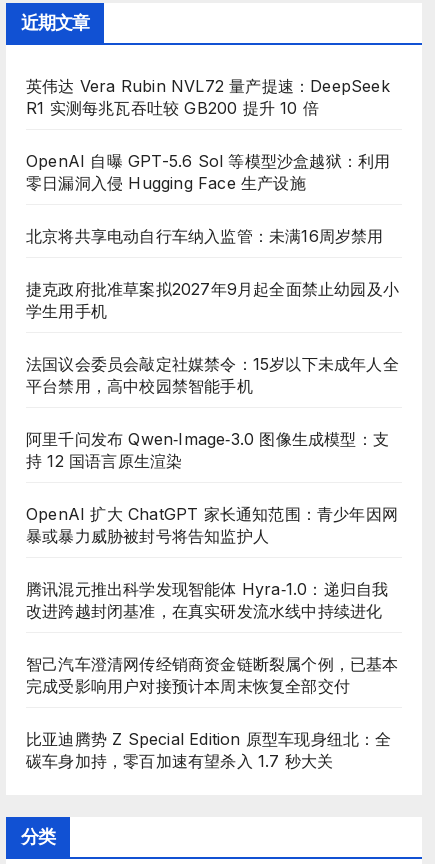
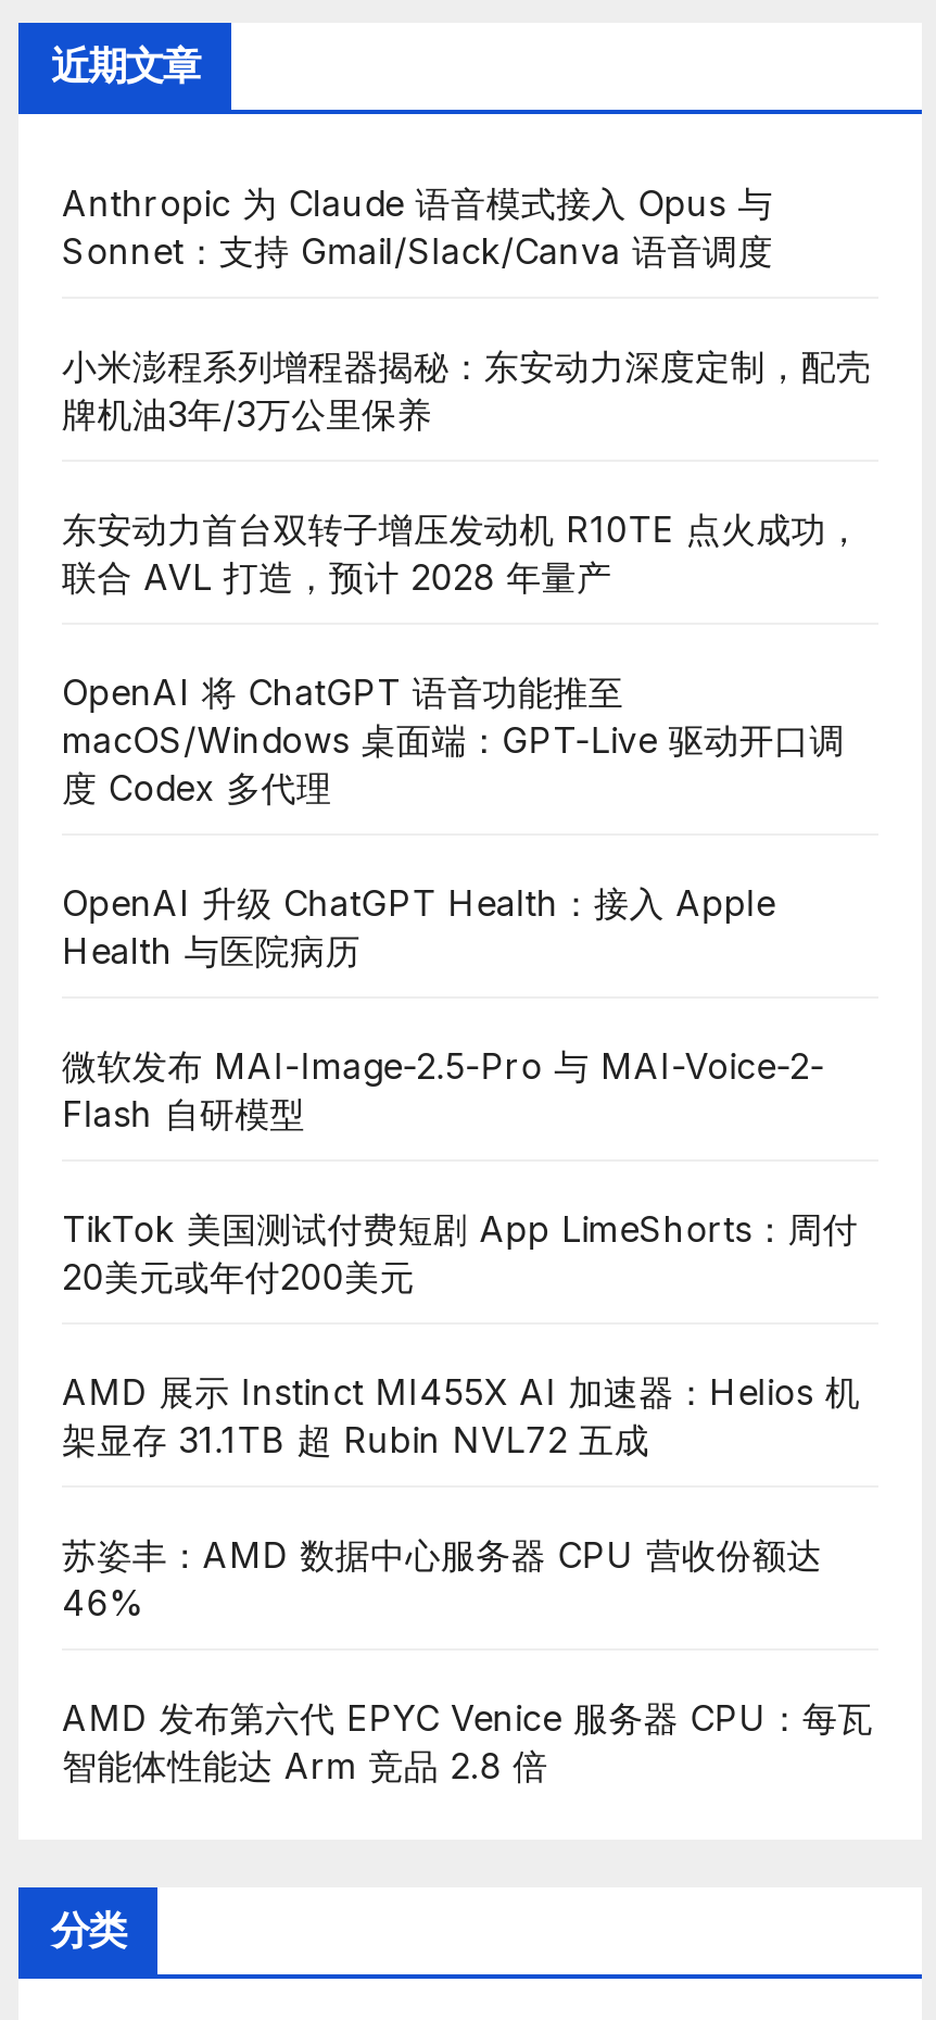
[26,76,390,118] 英伟达 Vera Rubin NVL72 量产提速：DeepSeek | R1 实测每兆瓦吞吐较 GB200 提升 10 倍 -> [62,182,773,273] Anthropic 为 Claude 语音模式接入 Opus 与 | Sonnet：支持 Gmail/Slack/Canva 语音调度
[26,151,390,193] OpenAI 自曝 GPT-5.6 Sol 等模型沙盒越狱：利用 | 零日漏洞入侵 Hugging Face 生产设施 -> [62,345,871,436] 小米澎程系列增程器揭秘：东安动力深度定制，配壳 | 牌机油3年/3万公里保养
[26,226,384,246] 北京将共享电动自行车纳入监管：未满16周岁禁用 -> [62,508,862,599] 东安动力首台双转子增压发动机 R10TE 点火成功， | 联合 AVL 打造，预计 2028 年量产
[26,279,399,321] 捷克政府批准草案拟2027年9月起全面禁止幼园及小 | 学生用手机 -> [62,671,845,810] OpenAI 将 ChatGPT 语音功能推至 | macOS/Windows 桌面端：GPT-Live 驱动开口调 | 度 Codex 多代理
[26,354,399,396] 法国议会委员会敲定社媒禁令：15岁以下未成年人全 | 平台禁用，高中校园禁智能手机 -> [62,882,776,973] OpenAI 升级 ChatGPT Health：接入 Apple | Health 与医院病历
[26,429,389,471] 阿里千问发布 Qwen‑Image‑3.0 图像生成模型：支 | 持 12 国语言原生渲染 -> [62,1045,825,1136] 微软发布 MAI-Image-2.5-Pro 与 MAI-Voice-2- | Flash 自研模型
[26,504,398,546] OpenAI 扩大 ChatGPT 家长通知范围：青少年因网 | 暴或暴力威胁被封号将告知监护人 -> [62,1208,858,1299] TikTok 美国测试付费短剧 App LimeShorts：周付 | 20美元或年付200美元
[26,579,388,621] 腾讯混元推出科学发现智能体 Hyra‑1.0：递归自我 | 改进跨越封闭基准，在真实研发流水线中持续进化 -> [62,1371,860,1462] AMD 展示 Instinct MI455X AI 加速器：Helios 机 | 架显存 31.1TB 超 Rubin NVL72 五成
[26,654,399,696] 智己汽车澄清网传经销商资金链断裂属个例，已基本 | 完成受影响用户对接预计本周末恢复全部交付 -> [62,1534,822,1625] 苏姿丰：AMD 数据中心服务器 CPU 营收份额达 | 46%
[26,729,392,771] 比亚迪腾势 Z Special Edition 原型车现身纽北：全 | 碳车身加持，零百加速有望杀入 1.7 秒大关 -> [62,1697,873,1788] AMD 发布第六代 EPYC Venice 服务器 CPU：每瓦 | 智能体性能达 Arm 竞品 2.8 倍

